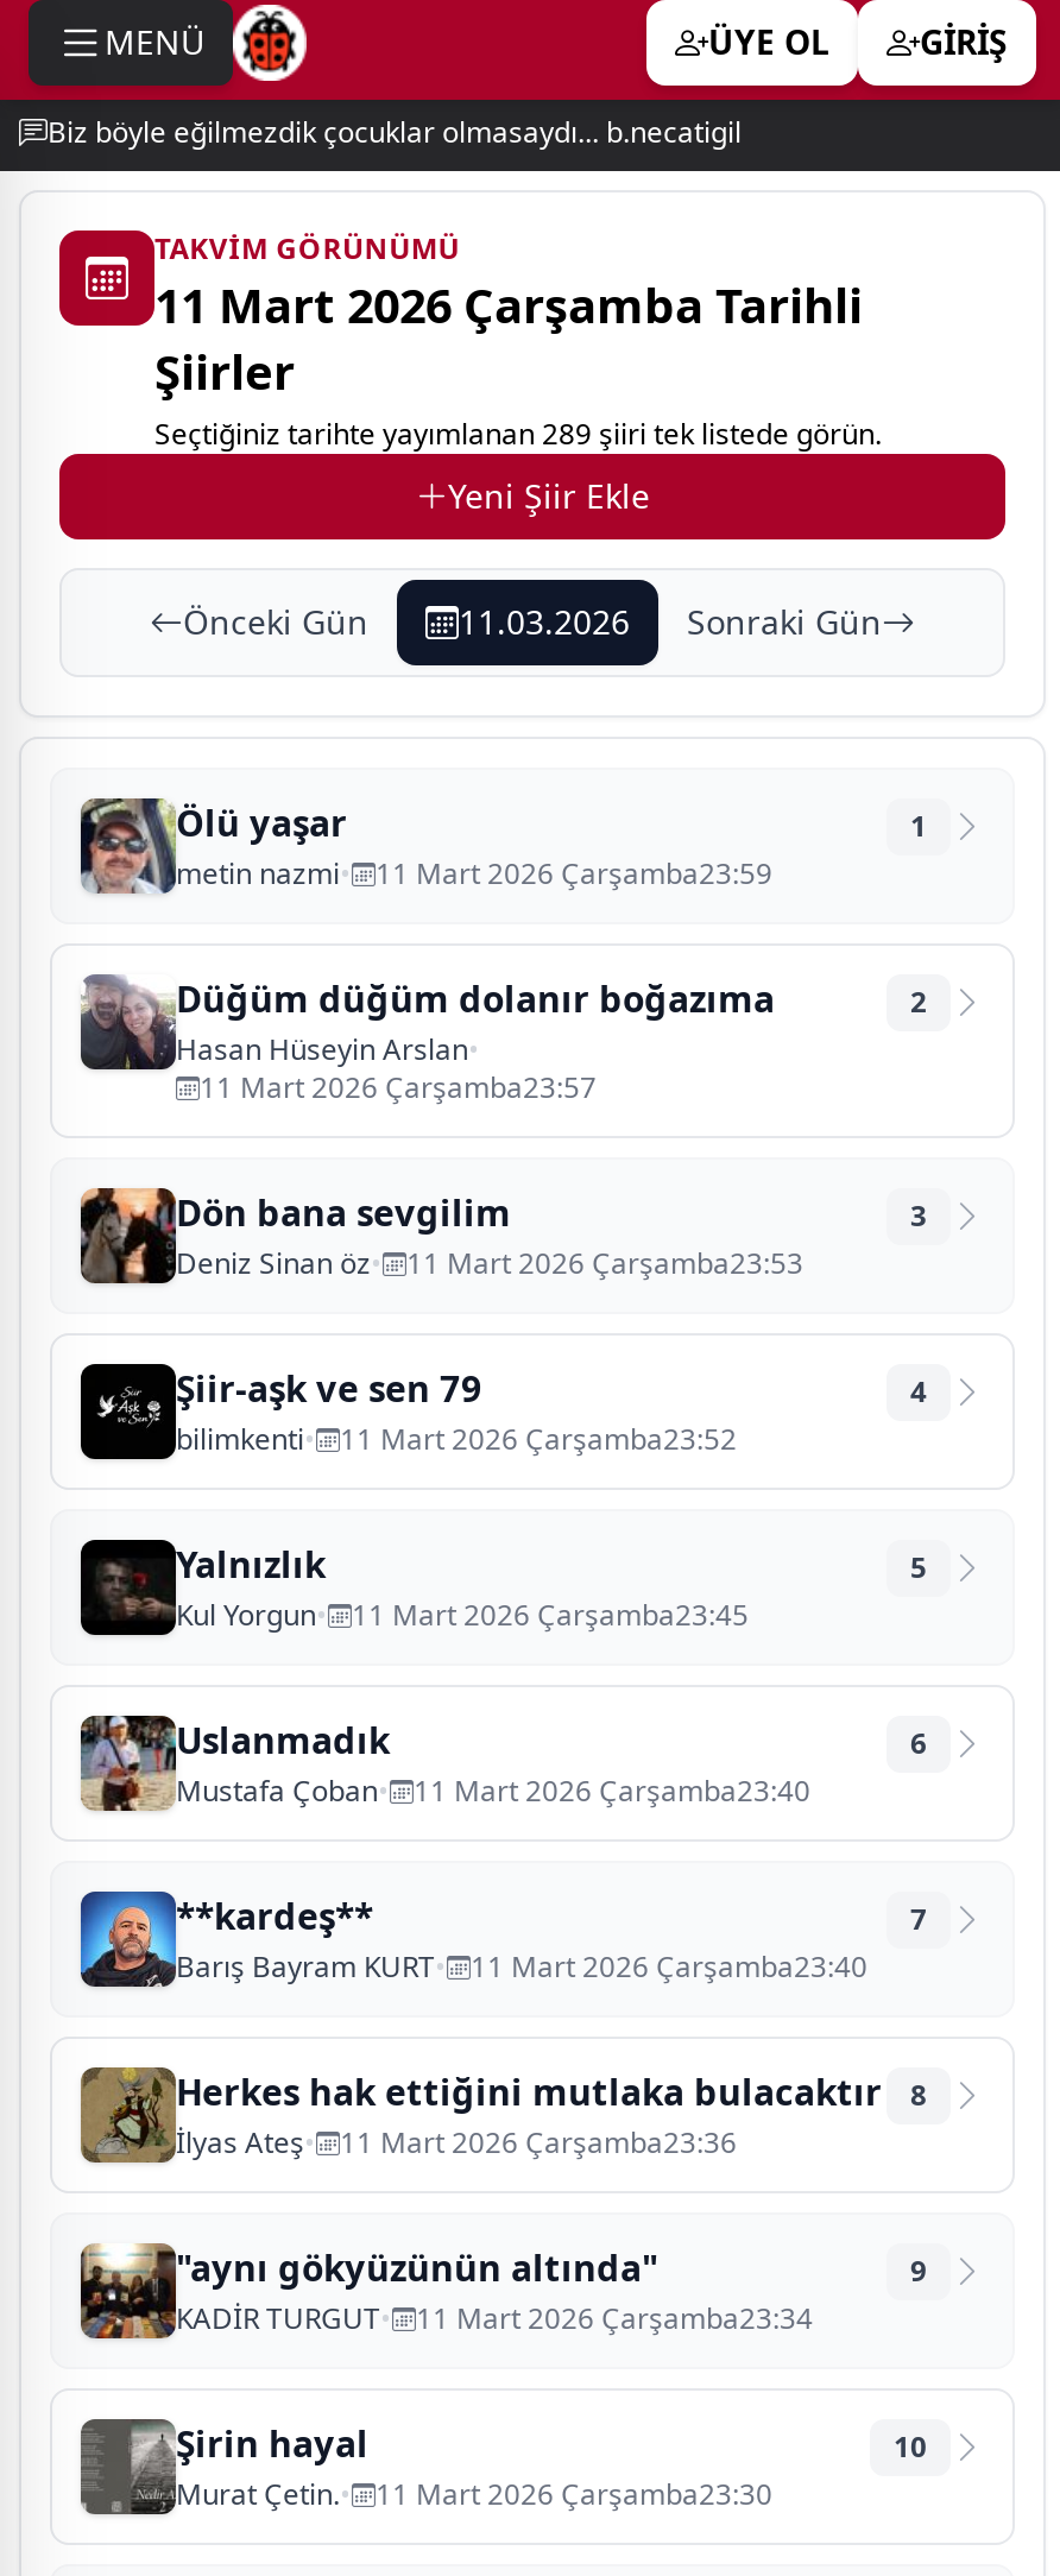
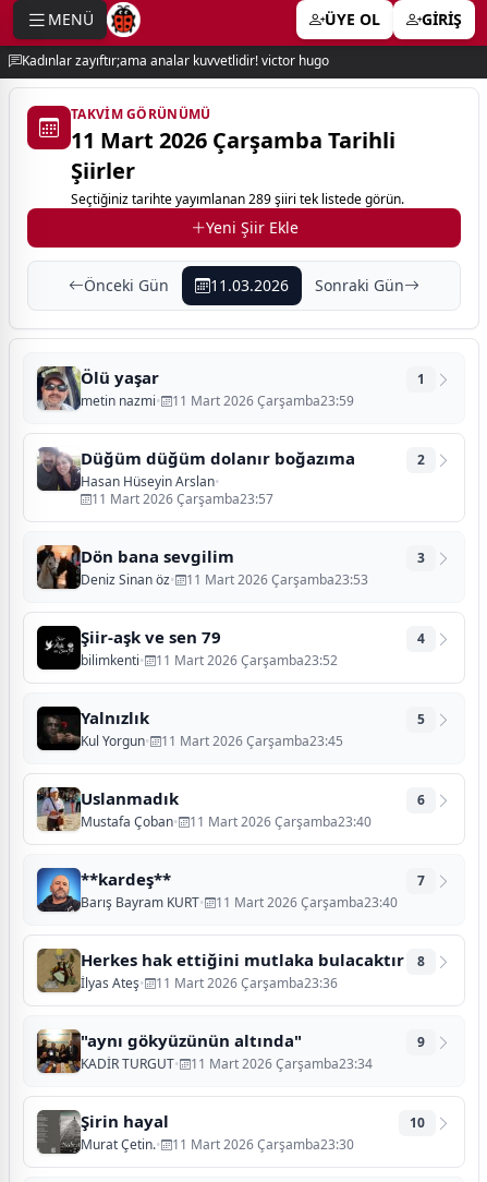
[48,112,742,152] Biz böyle eğilmezdik çocuklar olmasaydı... b.necatigil -> [22,51,329,70] Kadınlar zayıftır;ama analar kuvvetlidir! victor hugo

